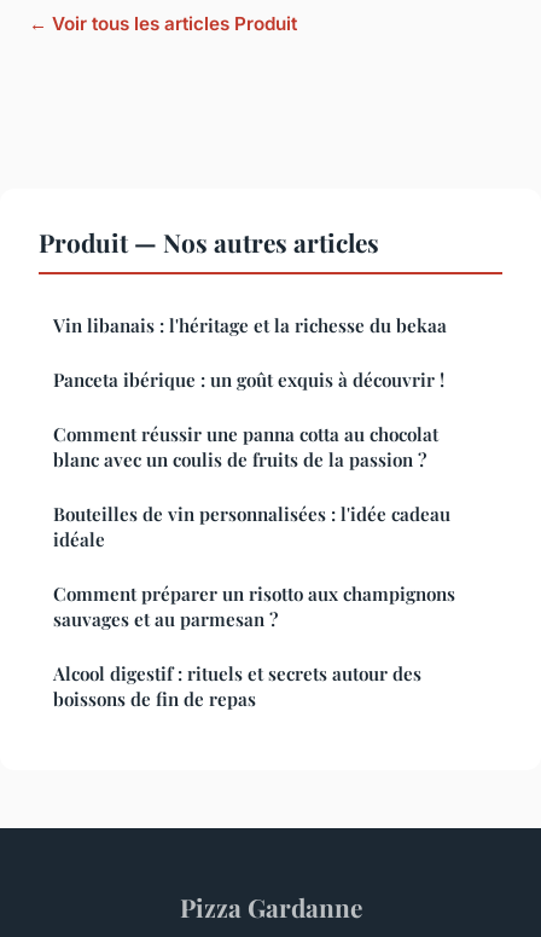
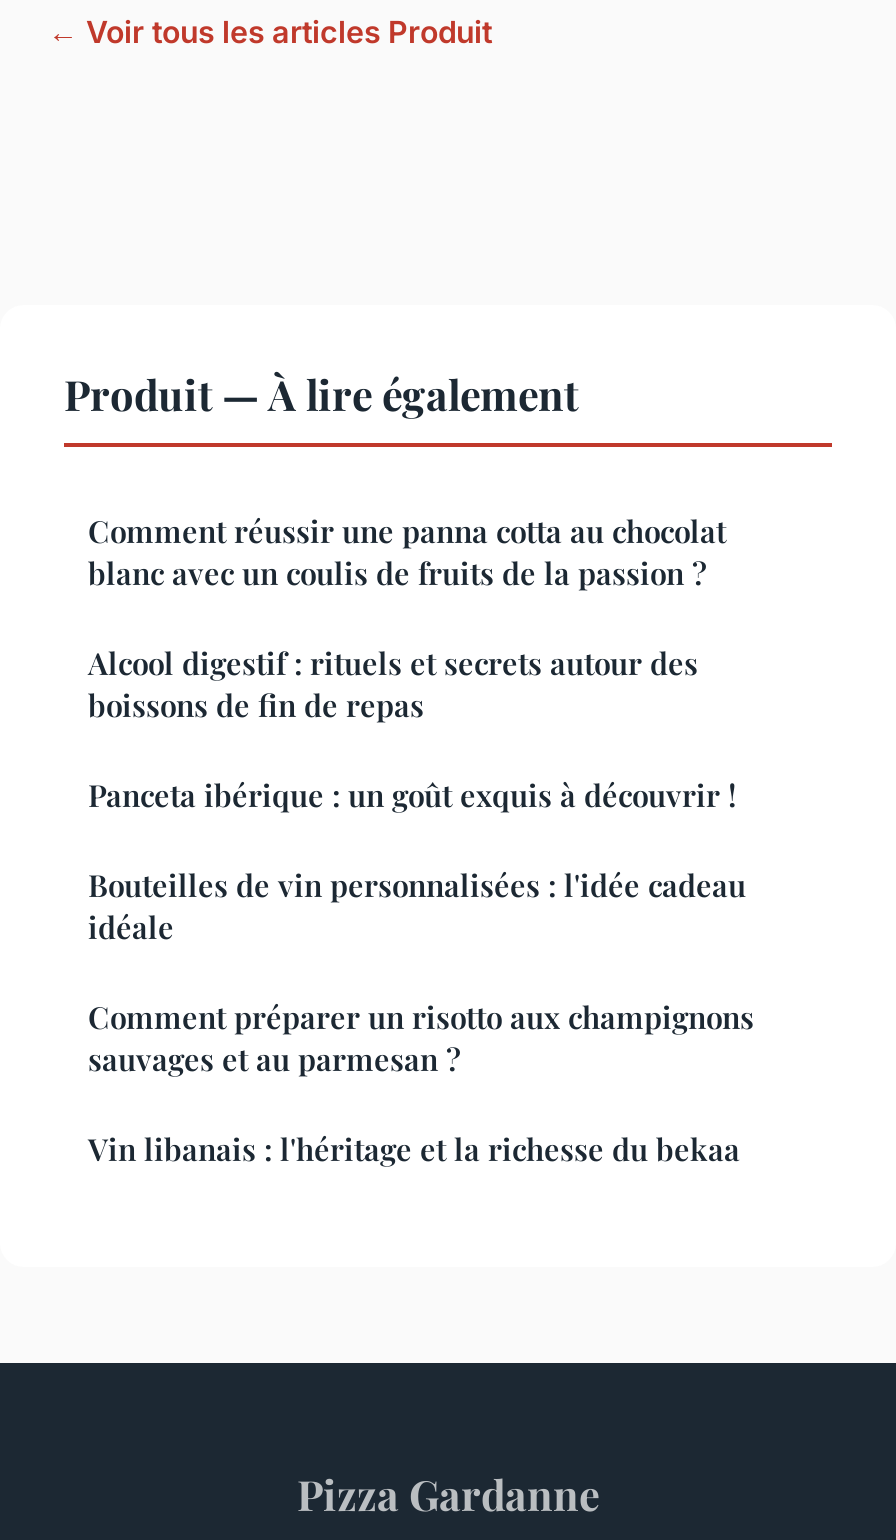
[39,225,379,259] Produit — Nos autres articles -> [64,366,578,422] Produit — À lire également
moved [53,314,447,338] -> [88,1130,740,1170]: Vin libanais : l'héritage et la richesse du bekaa
moved [53,368,444,392] -> [88,776,736,816]: Panceta ibérique : un goût exquis à découvrir !
moved [53,422,438,472] -> [88,512,726,594]: Comment réussir une panna cotta au chocolat | blanc avec un coulis de fruits de la passion ?
moved [53,502,455,631] -> [88,866,754,1080]: Bouteilles de vin personnalisées : l'idée cadeau | idéale | Comment préparer un risotto aux champignons | sauvages et au parmesan ?
moved [53,662,421,711] -> [88,644,698,726]: Alcool digestif : rituels et secrets autour des | boissons de fin de repas

